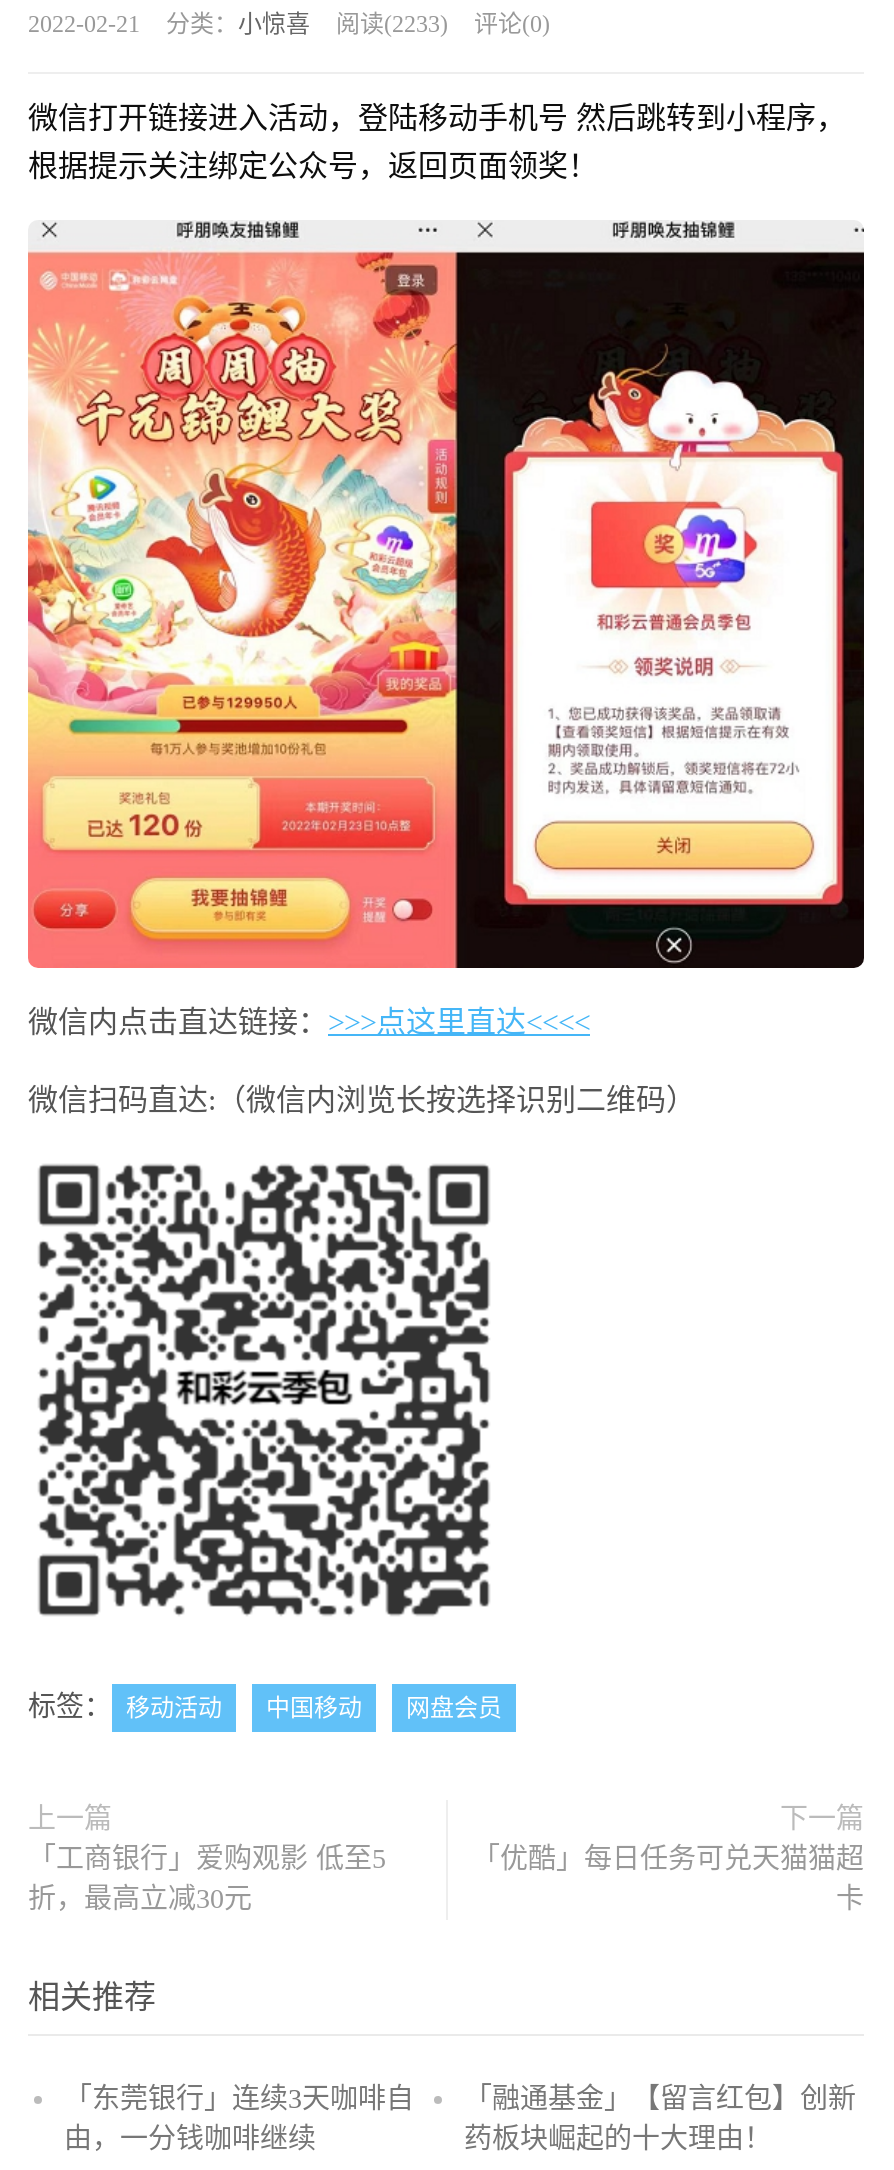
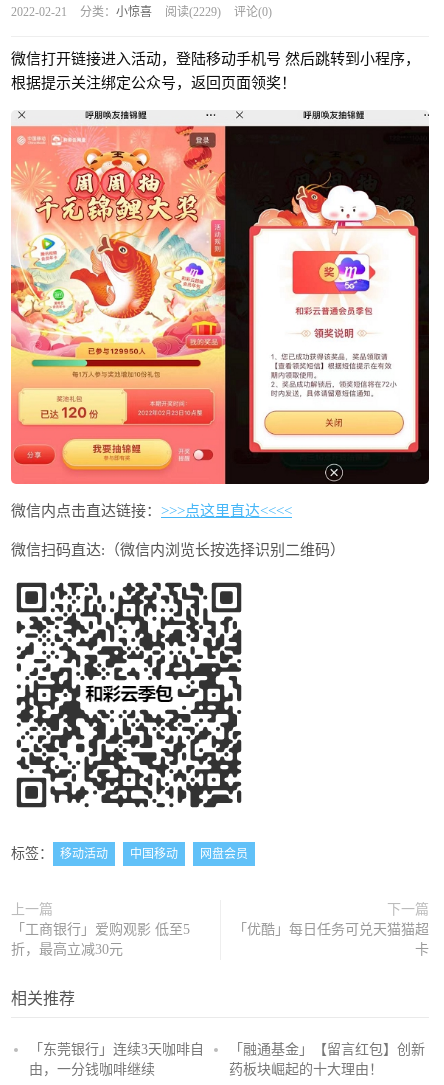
[28,10,550,38] 2022-02-21 分类：小惊喜 阅读(2233) 评论(0) -> [11,5,272,19] 2022-02-21 分类：小惊喜 阅读(2229) 评论(0)

